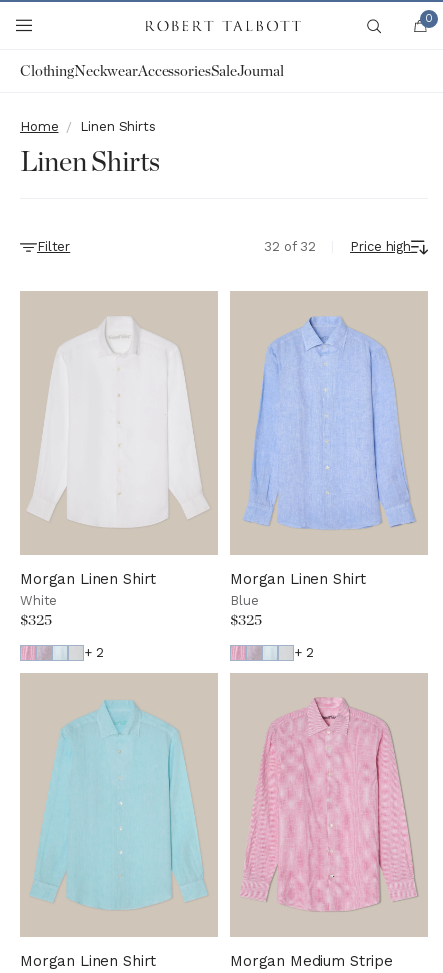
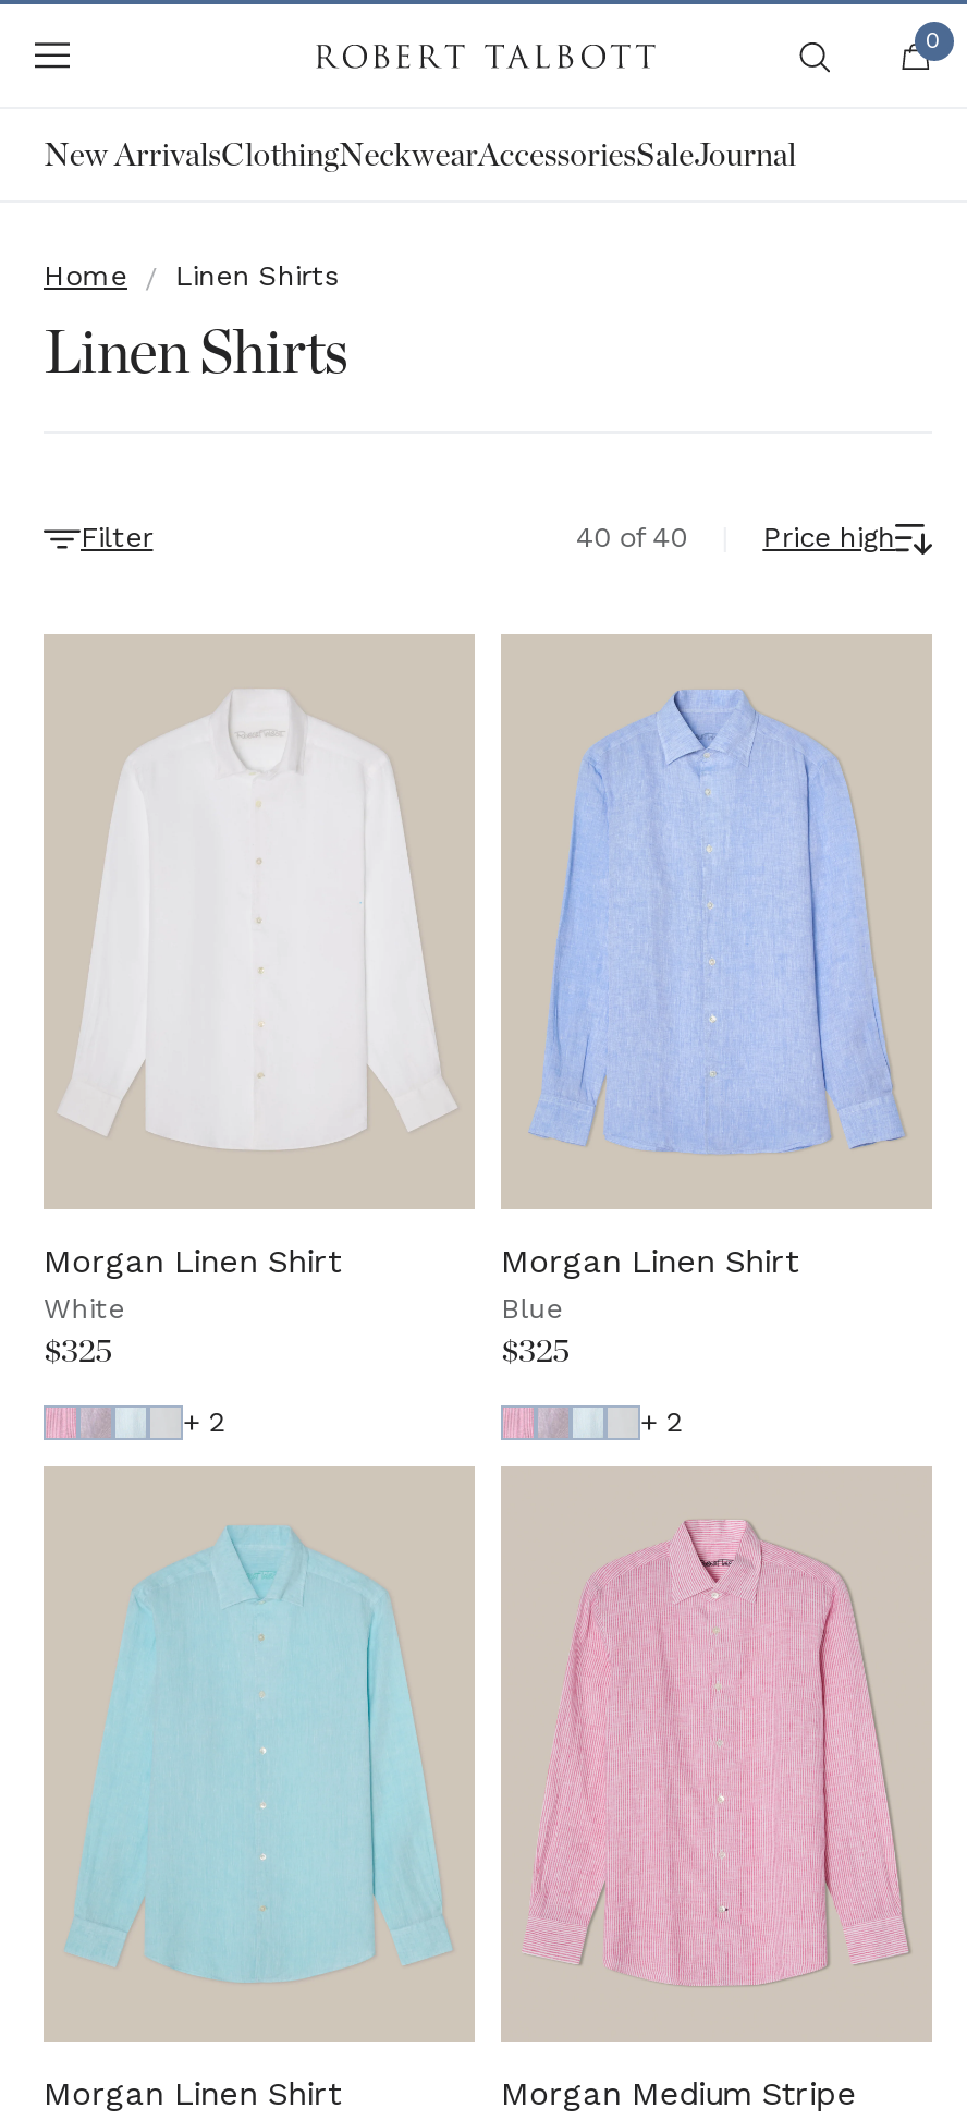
[20,62,284,80] ClothingNeckwearAccessoriesSaleJournal -> [44,135,796,174] New ArrivalsClothingNeckwearAccessoriesSaleJournal
[264,239,315,254] 32 of 32 -> [576,521,687,553] 40 of 40

